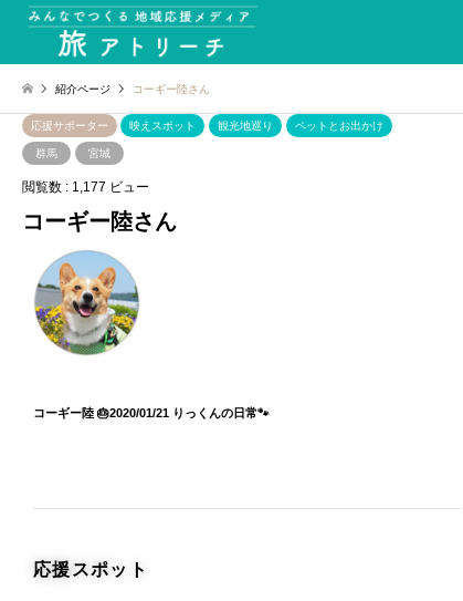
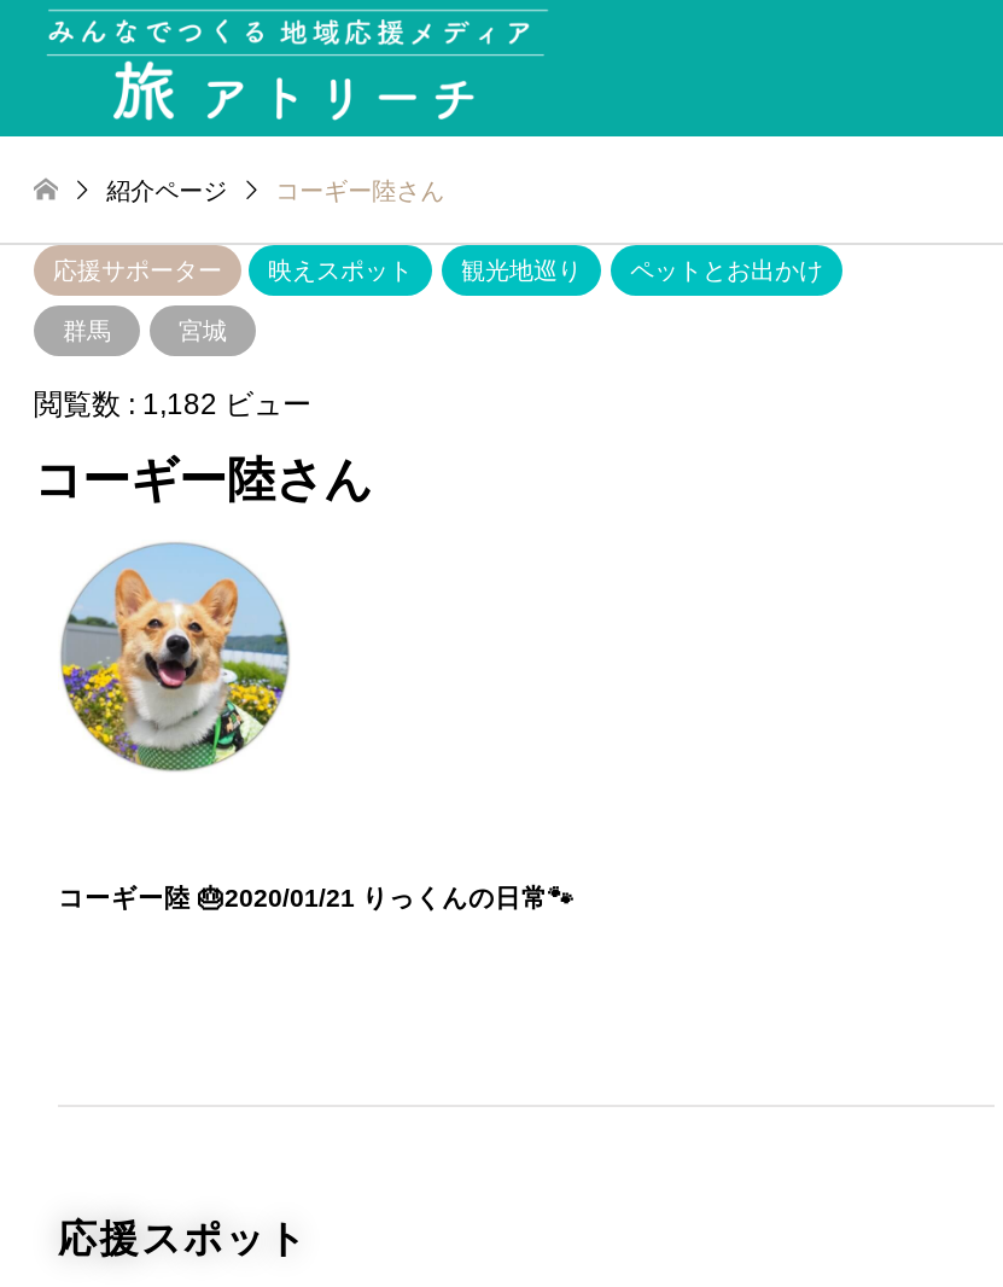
[22,179,149,195] 閲覧数 : 1,177 ビュー -> [34,387,311,421] 閲覧数 : 1,182 ビュー

